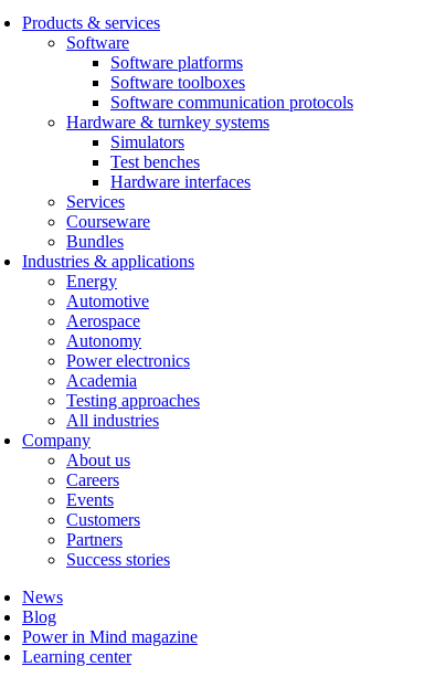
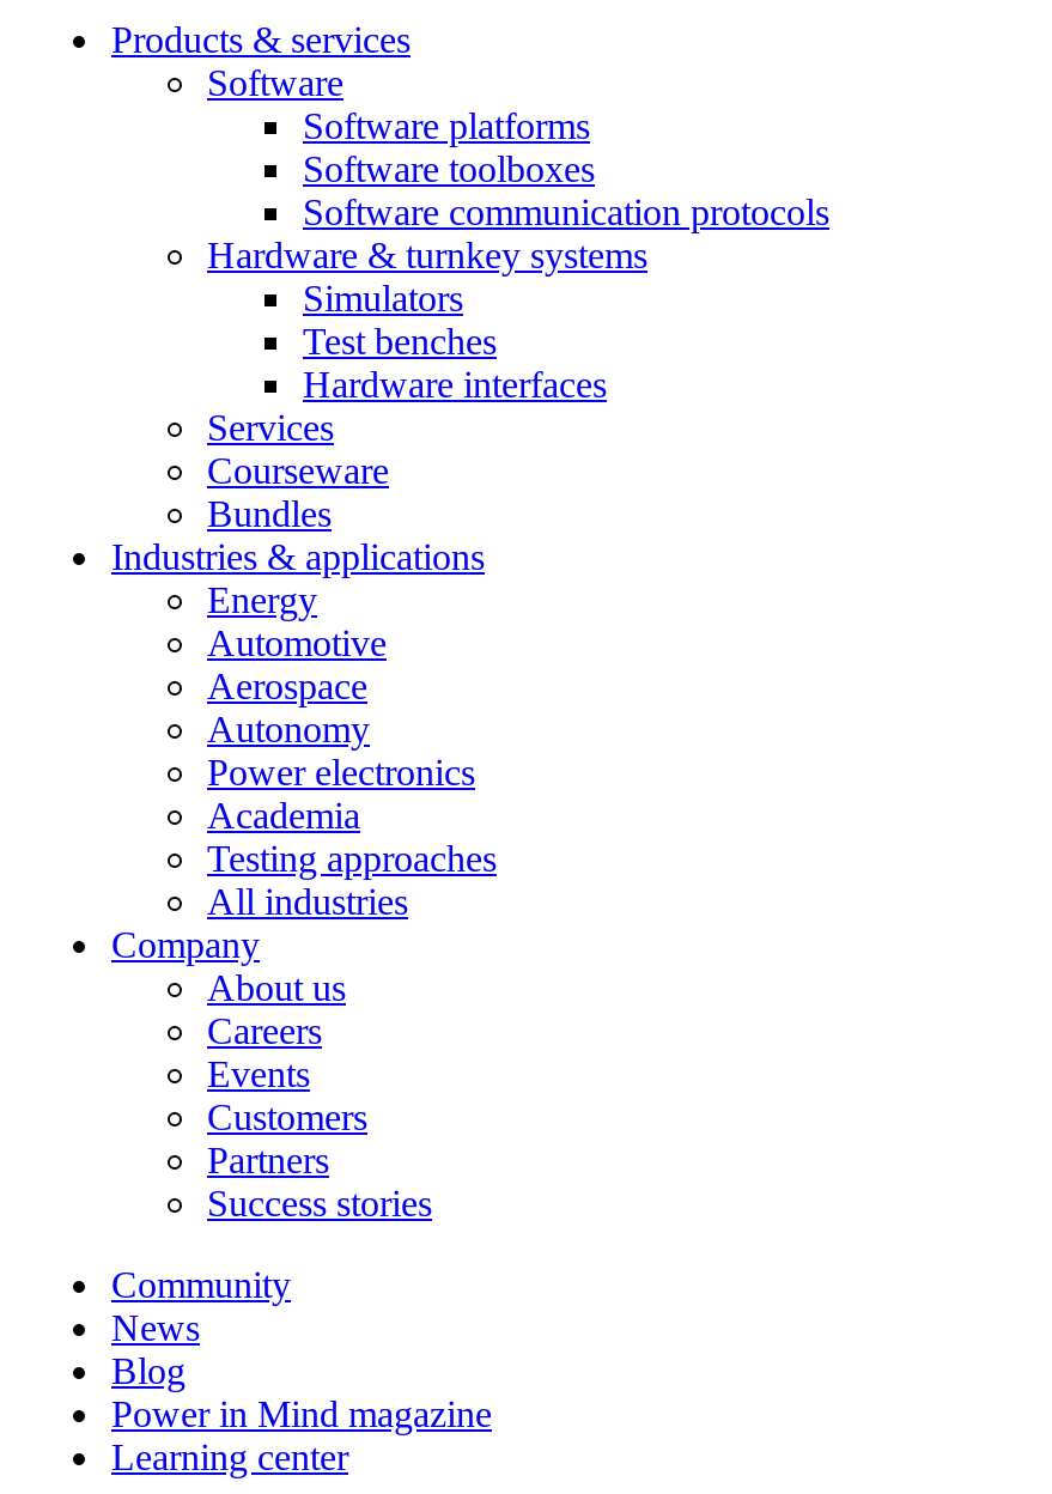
none -> [111,1265,291,1306] Community

